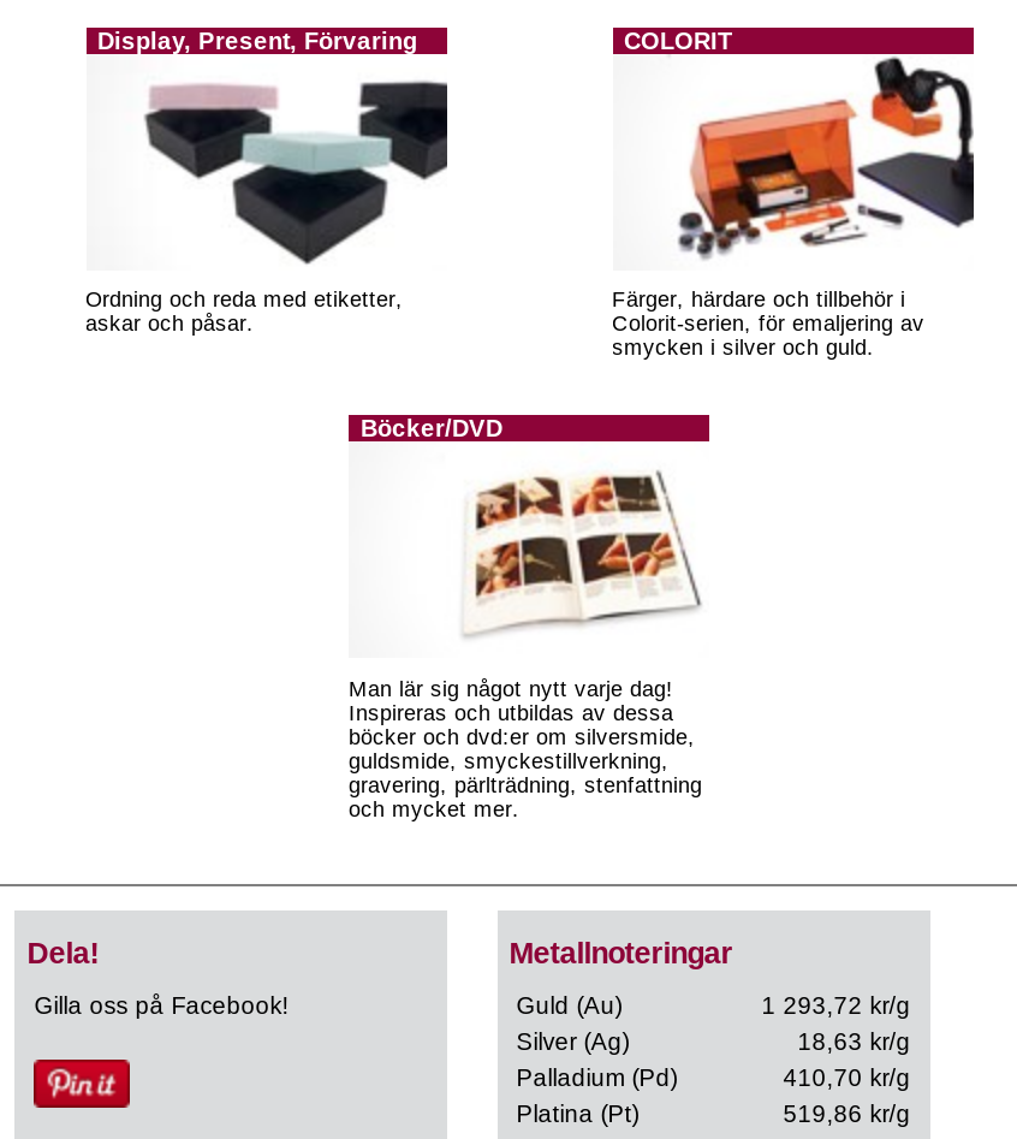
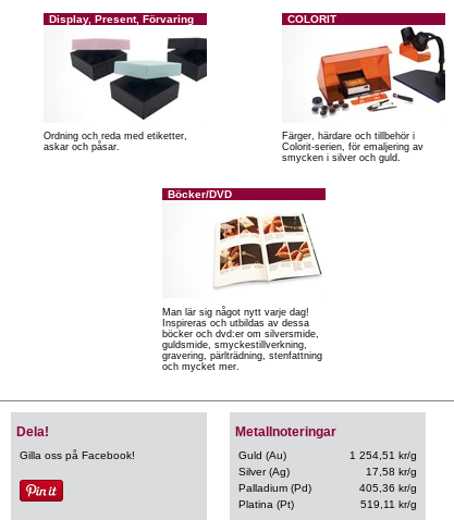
[761,993,910,1019] 1 293,72 kr/g -> [349,450,417,461] 1 254,51 kr/g
[797,1029,910,1055] 18,63 kr/g -> [365,466,417,478] 17,58 kr/g
[783,1065,910,1091] 410,70 kr/g -> [359,482,417,494] 405,36 kr/g
[783,1101,910,1127] 519,86 kr/g -> [360,498,417,510] 519,11 kr/g

